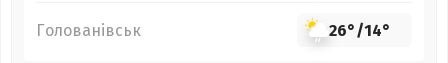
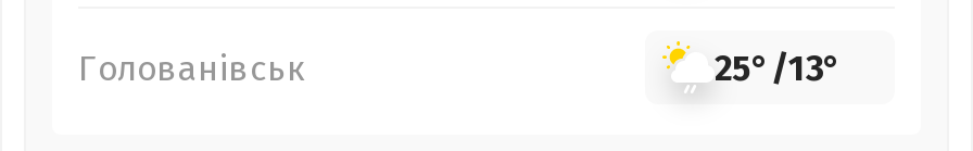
[329,20,391,39] 26° /14° -> [715,47,843,88] 25° /13°

